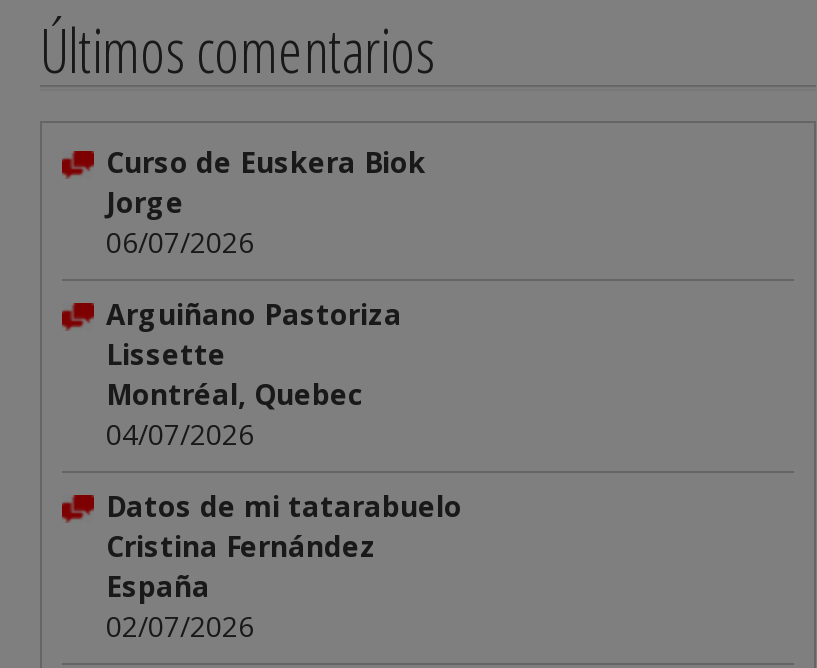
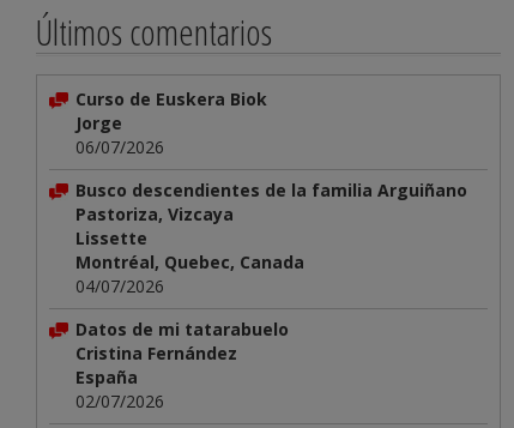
[106,294,402,332] Arguiñano Pastoriza -> [75,178,467,225] Busco descendientes de la familia Arguiñano | Pastoriza, Vizcaya
[106,374,364,412] Montréal, Quebec -> [75,250,304,273] Montréal, Quebec, Canada

